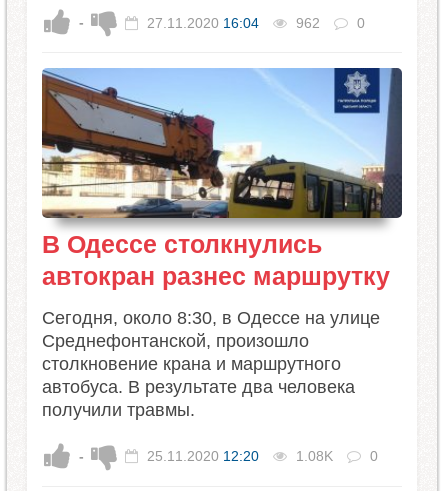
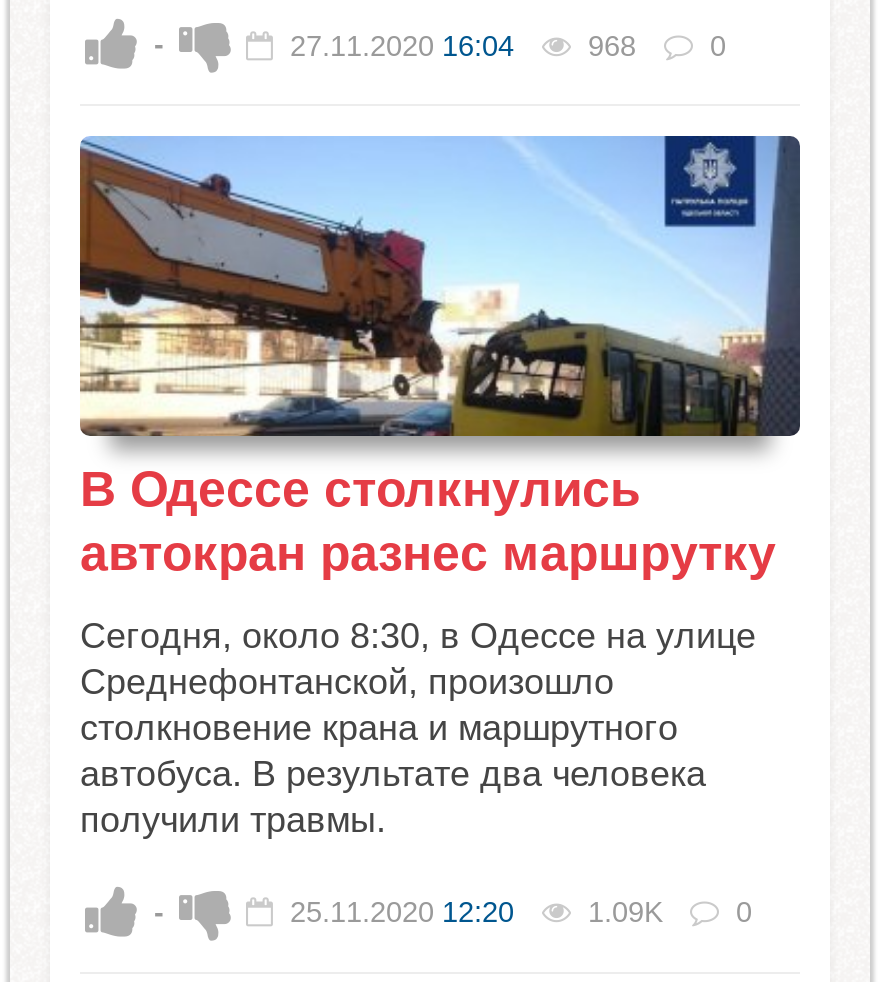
[292,15,320,31] 962 -> [580,29,636,61] 968
[292,448,333,464] 1.08K -> [580,897,662,929] 1.09K

